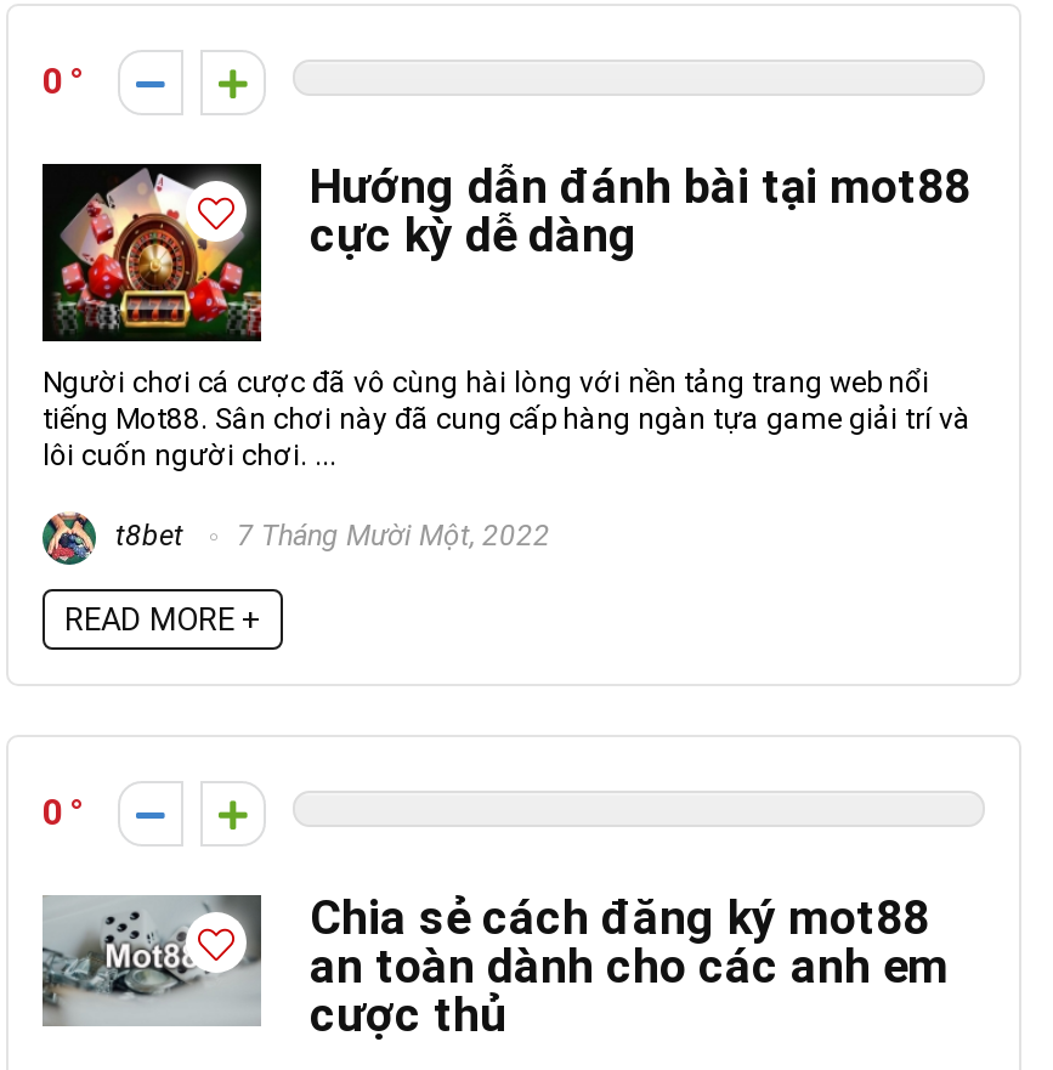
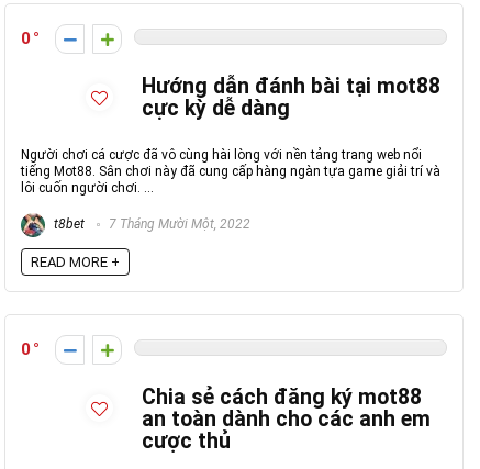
[40,162,264,344] [image] -> none
[40,893,264,1029] [image] -> none

